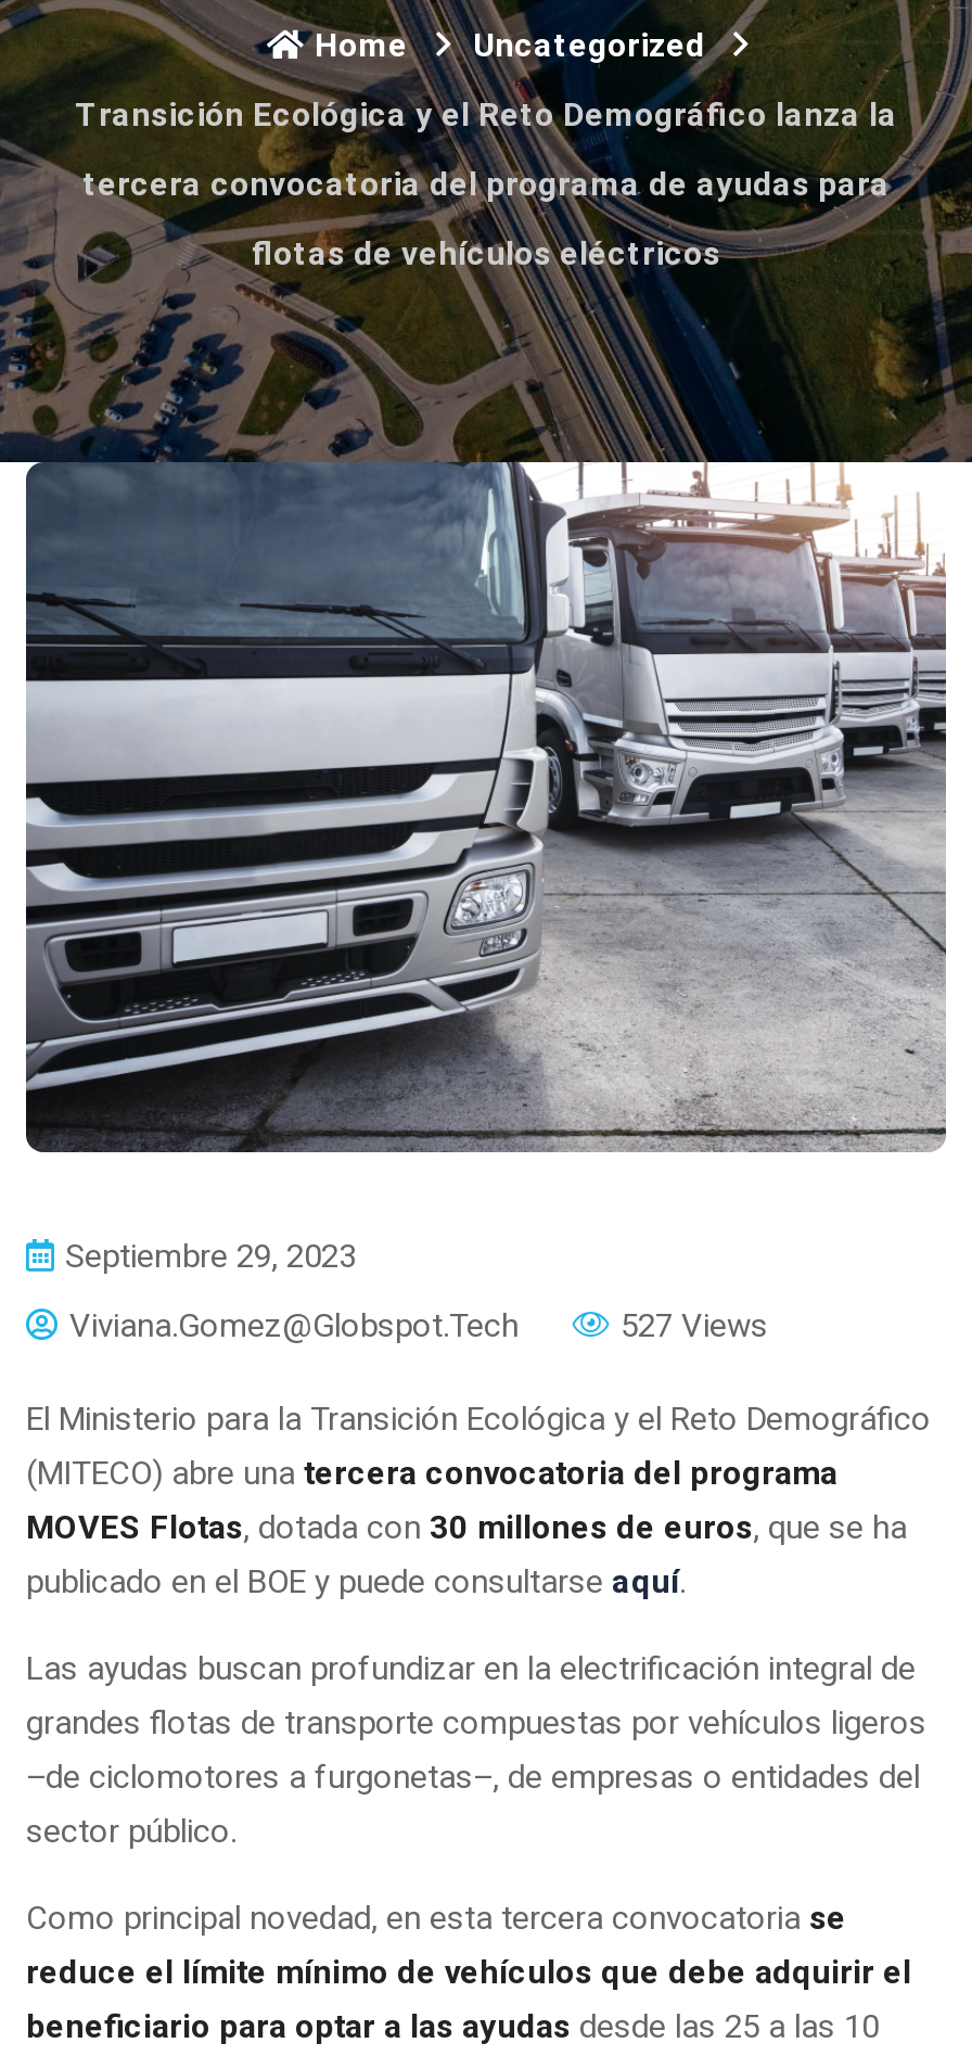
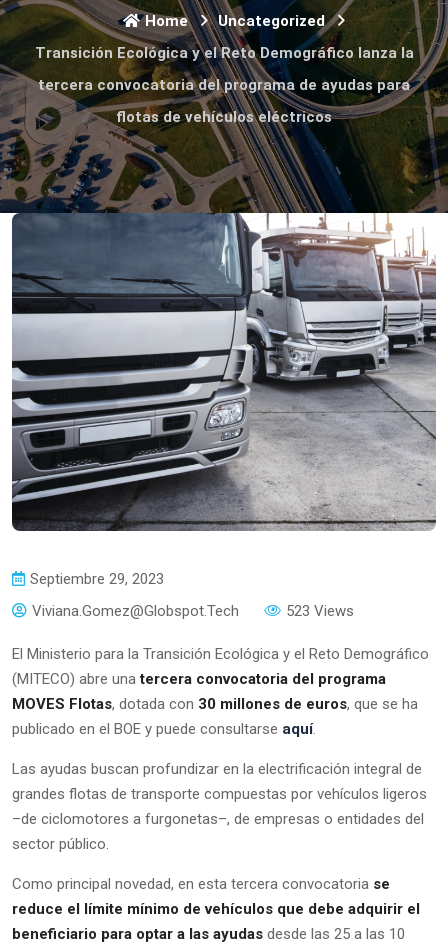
[621,1306,768,1345] 527 Views -> [286,602,354,620] 523 Views

